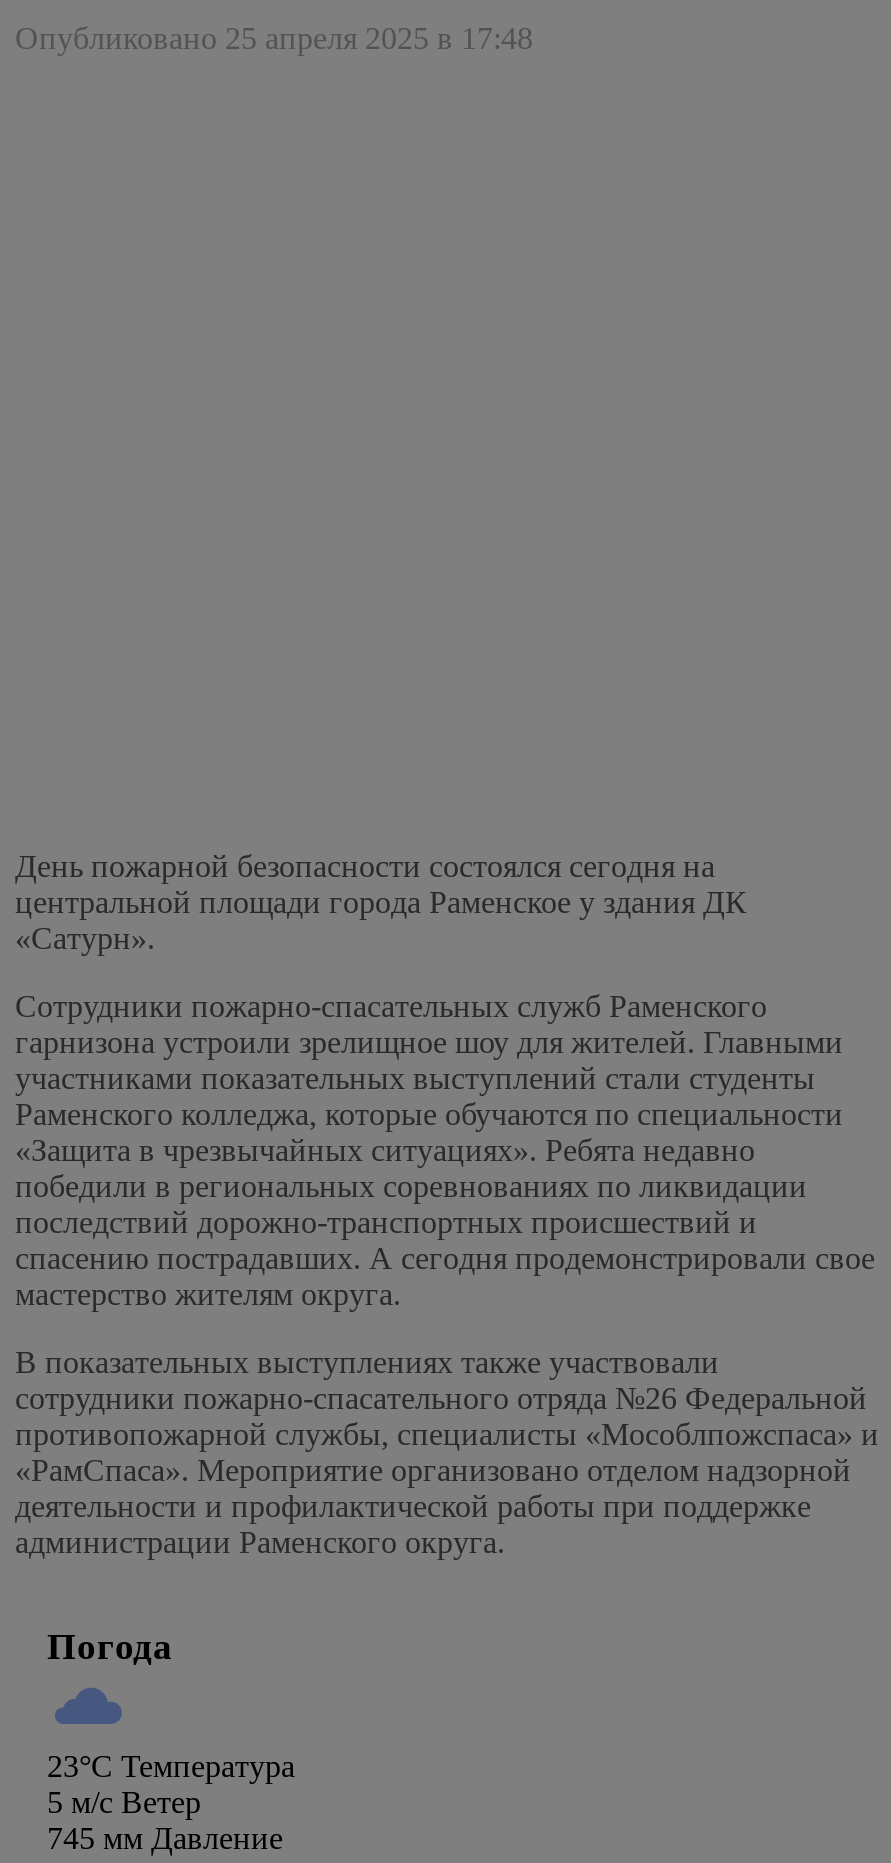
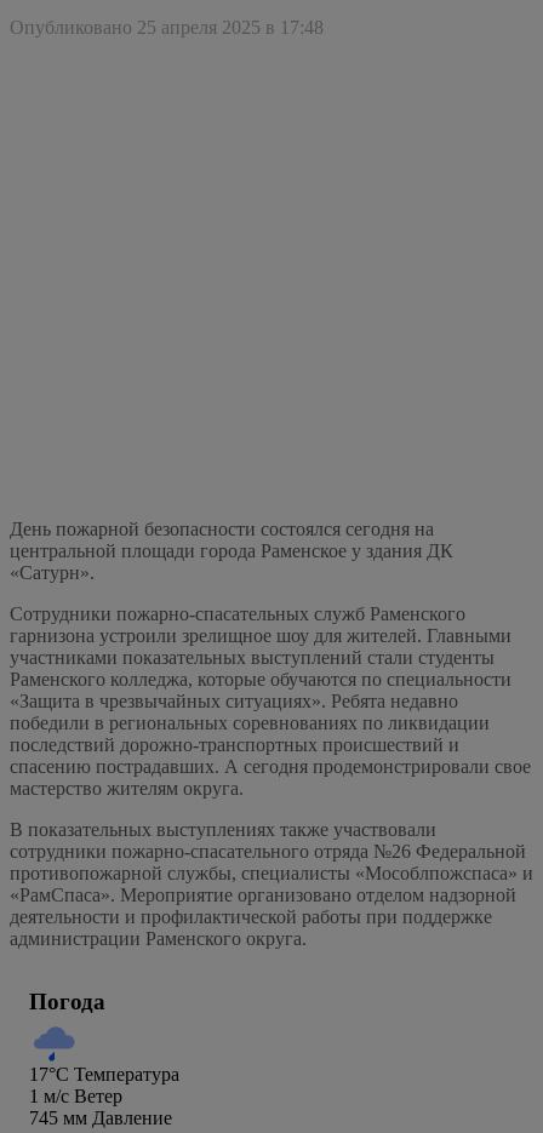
[47,1749,295,1783] 23°C Температура -> [29,1064,179,1084] 17°C Температура
[47,1785,201,1819] 5 м/c Ветер -> [29,1085,122,1106] 1 м/c Ветер

